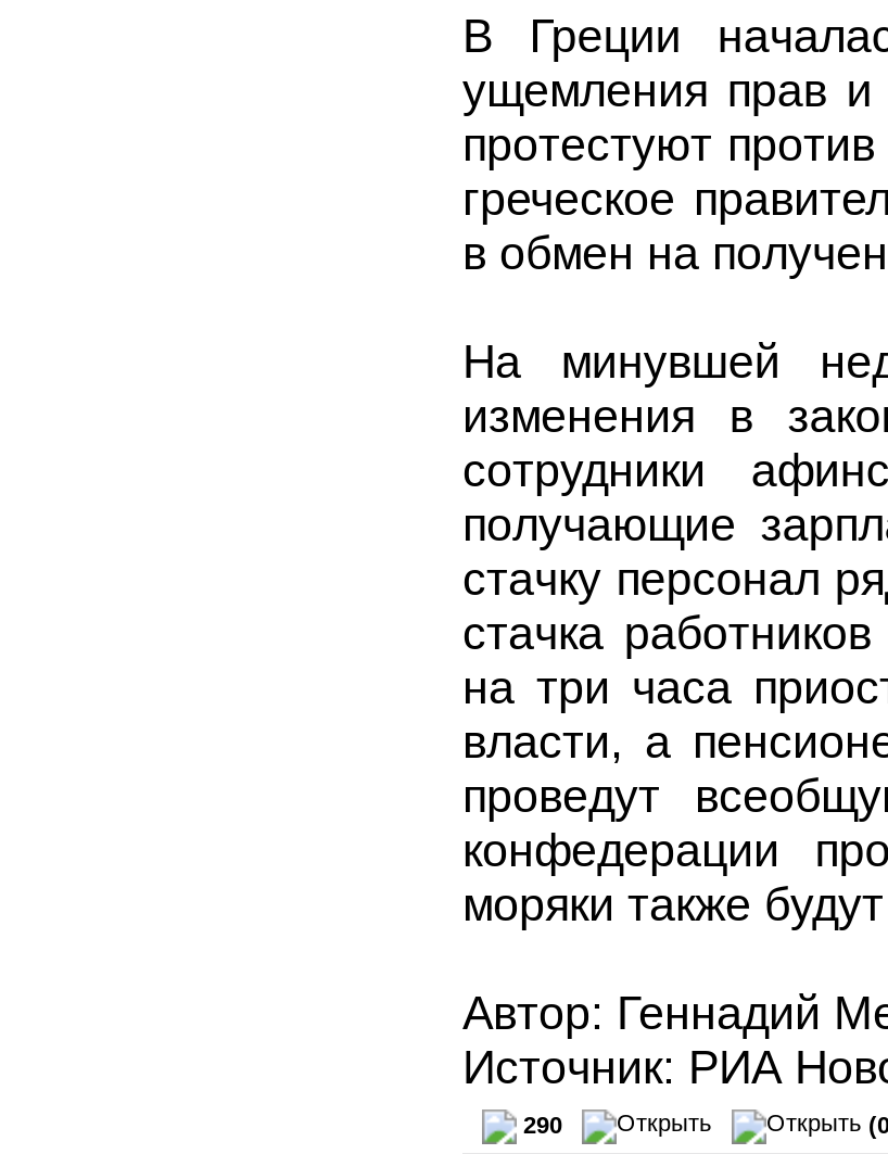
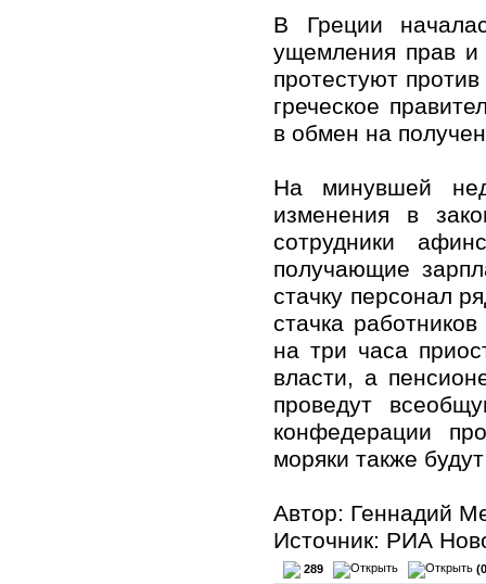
[523,1111,562,1137] 290 -> [304,562,323,575] 289

